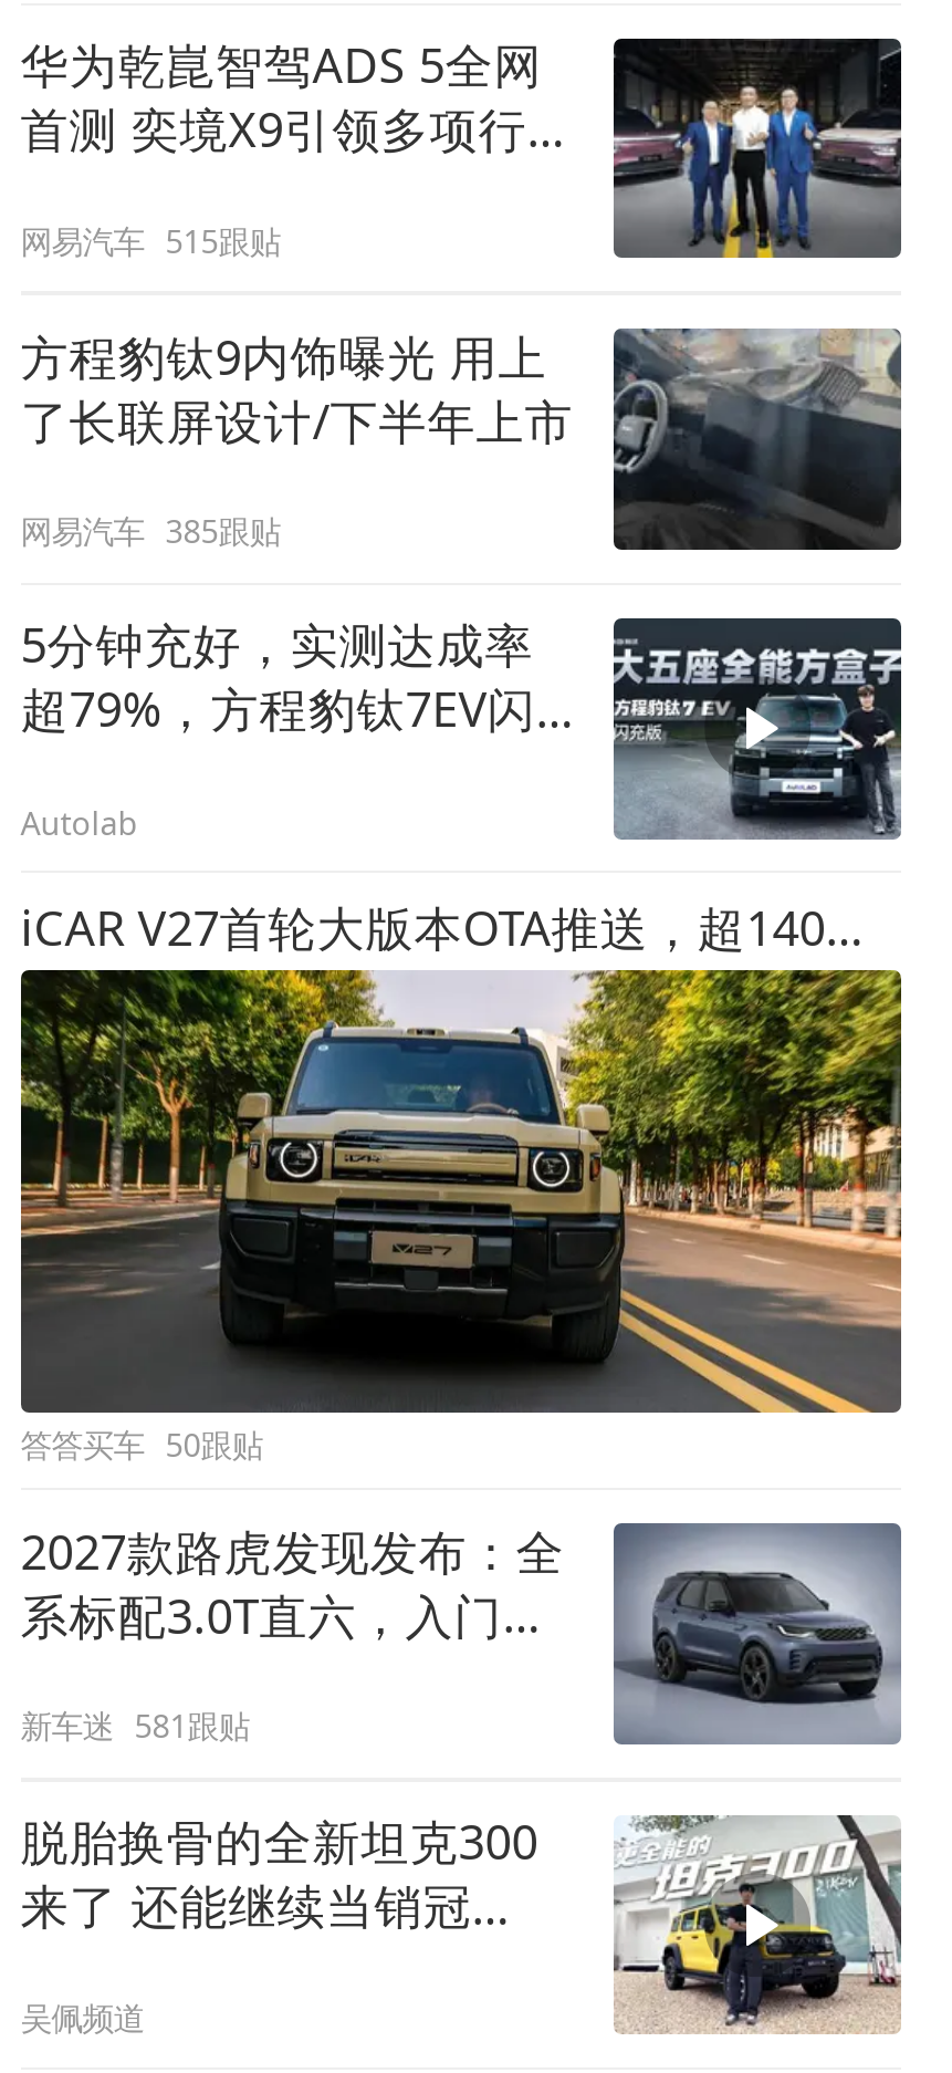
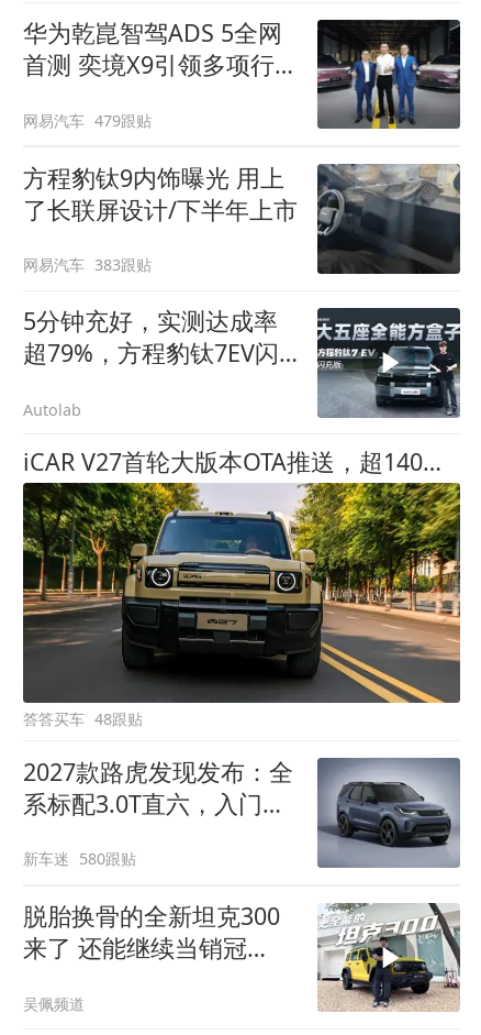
[20,219,280,262] 网易汽车 515跟贴 -> [23,110,152,131] 网易汽车 479跟贴
[20,511,280,553] 网易汽车 385跟贴 -> [23,254,152,275] 网易汽车 383跟贴
[20,1423,263,1465] 答答买车 50跟贴 -> [23,708,143,729] 答答买车 48跟贴
[20,1705,249,1747] 新车迷 581跟贴 -> [23,848,137,869] 新车迷 580跟贴

